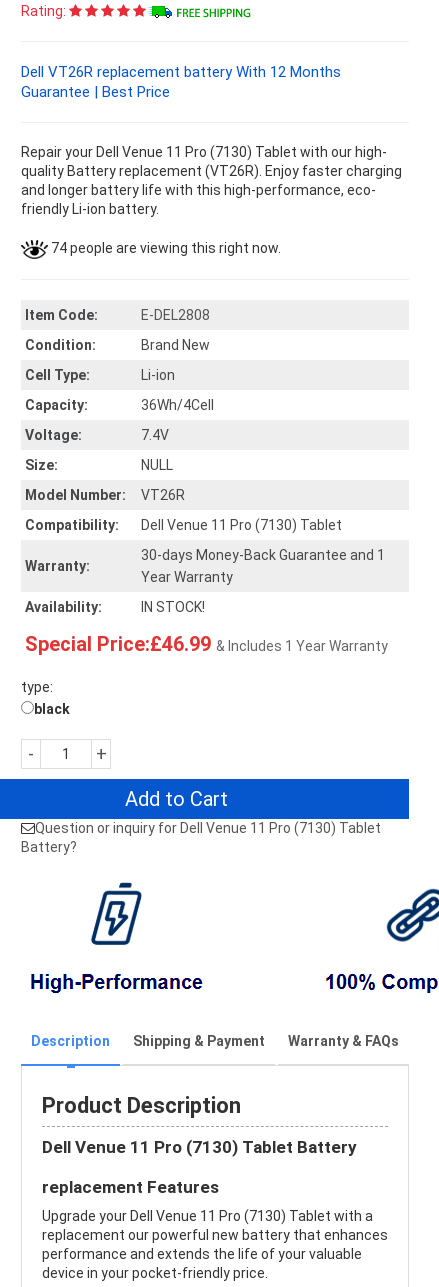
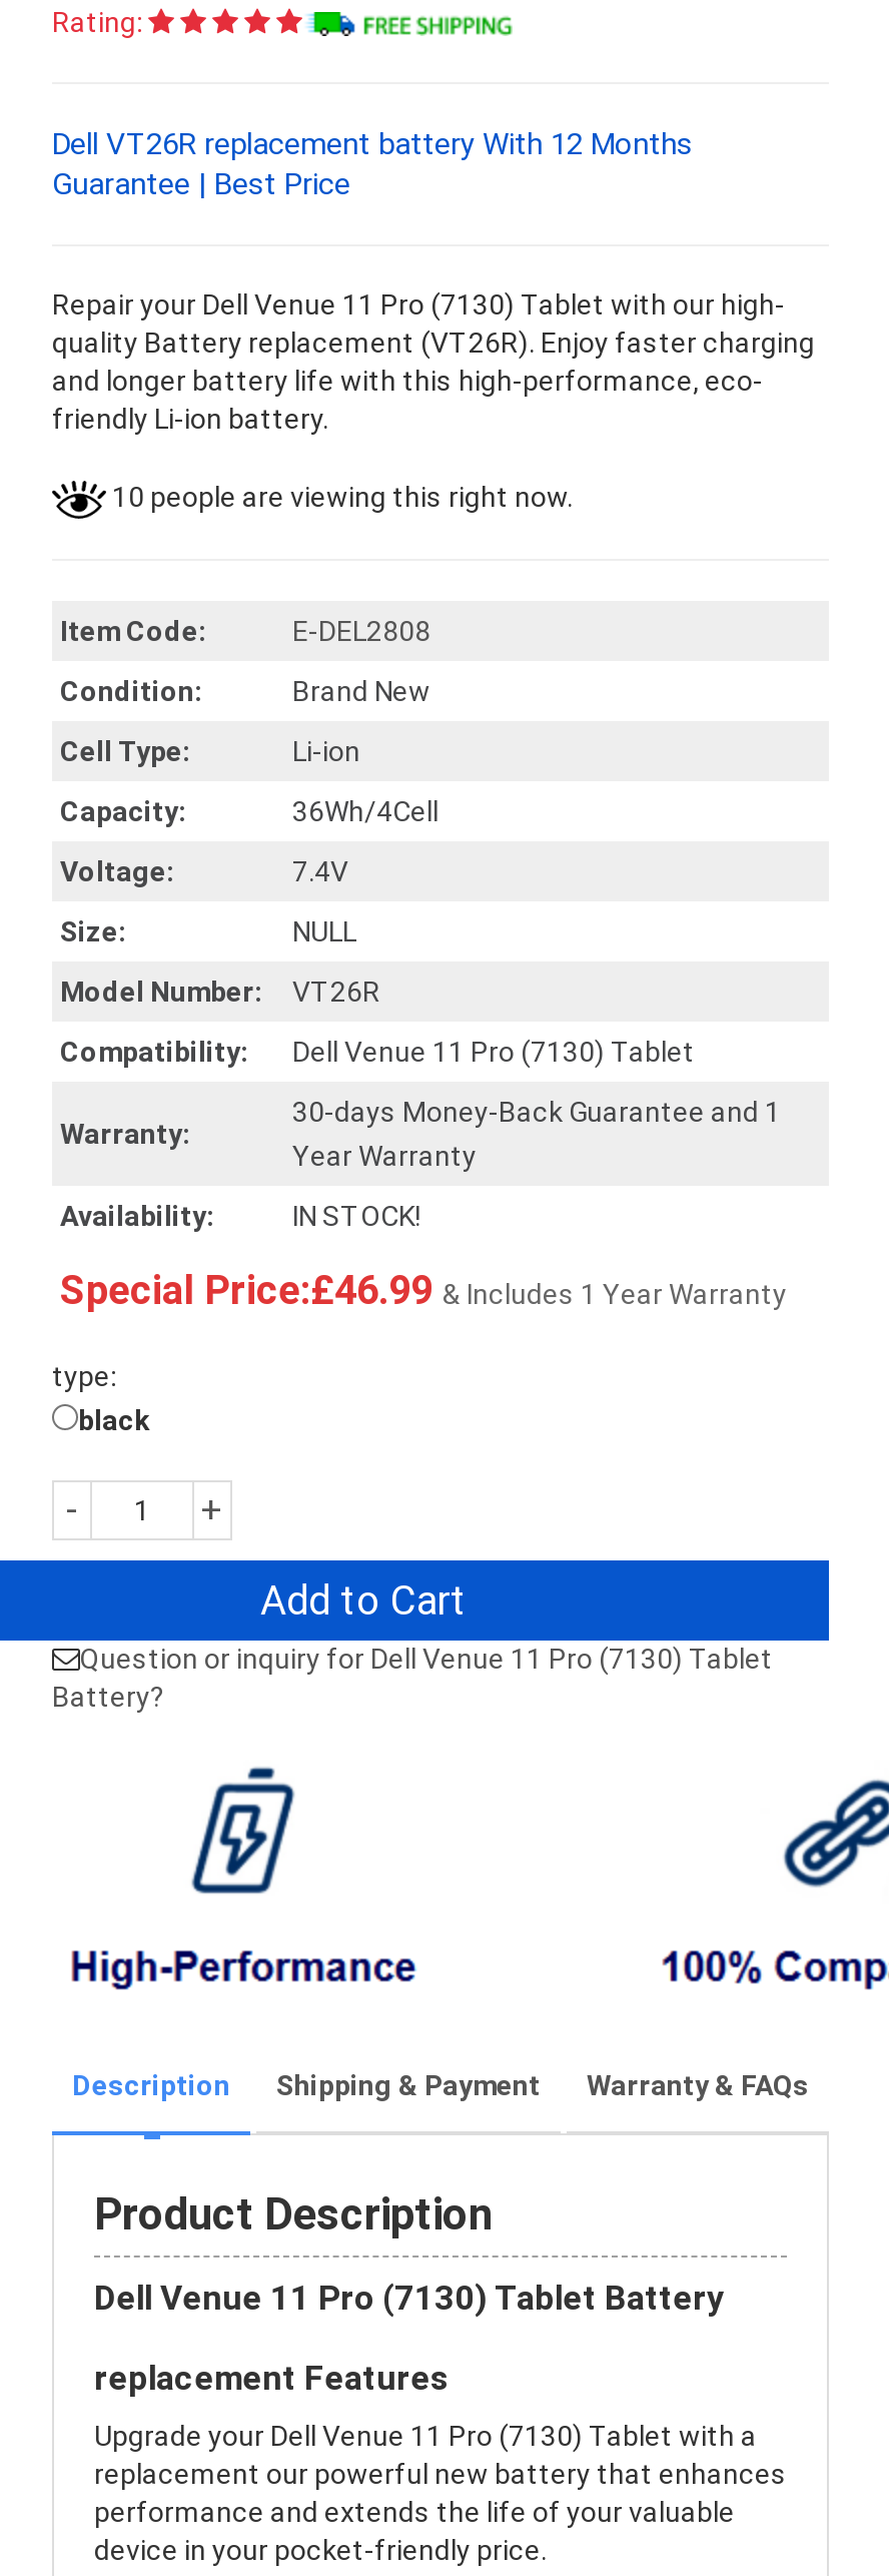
[48,240,281,256] 74 people are viewing this right now. -> [106,481,573,513] 10 people are viewing this right now.

